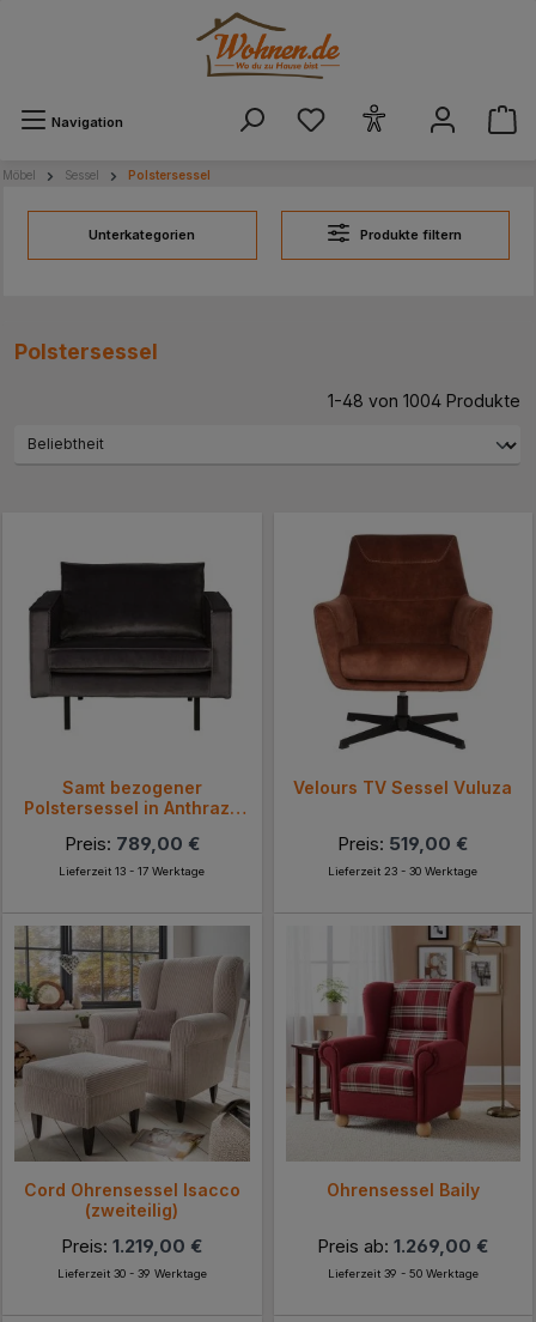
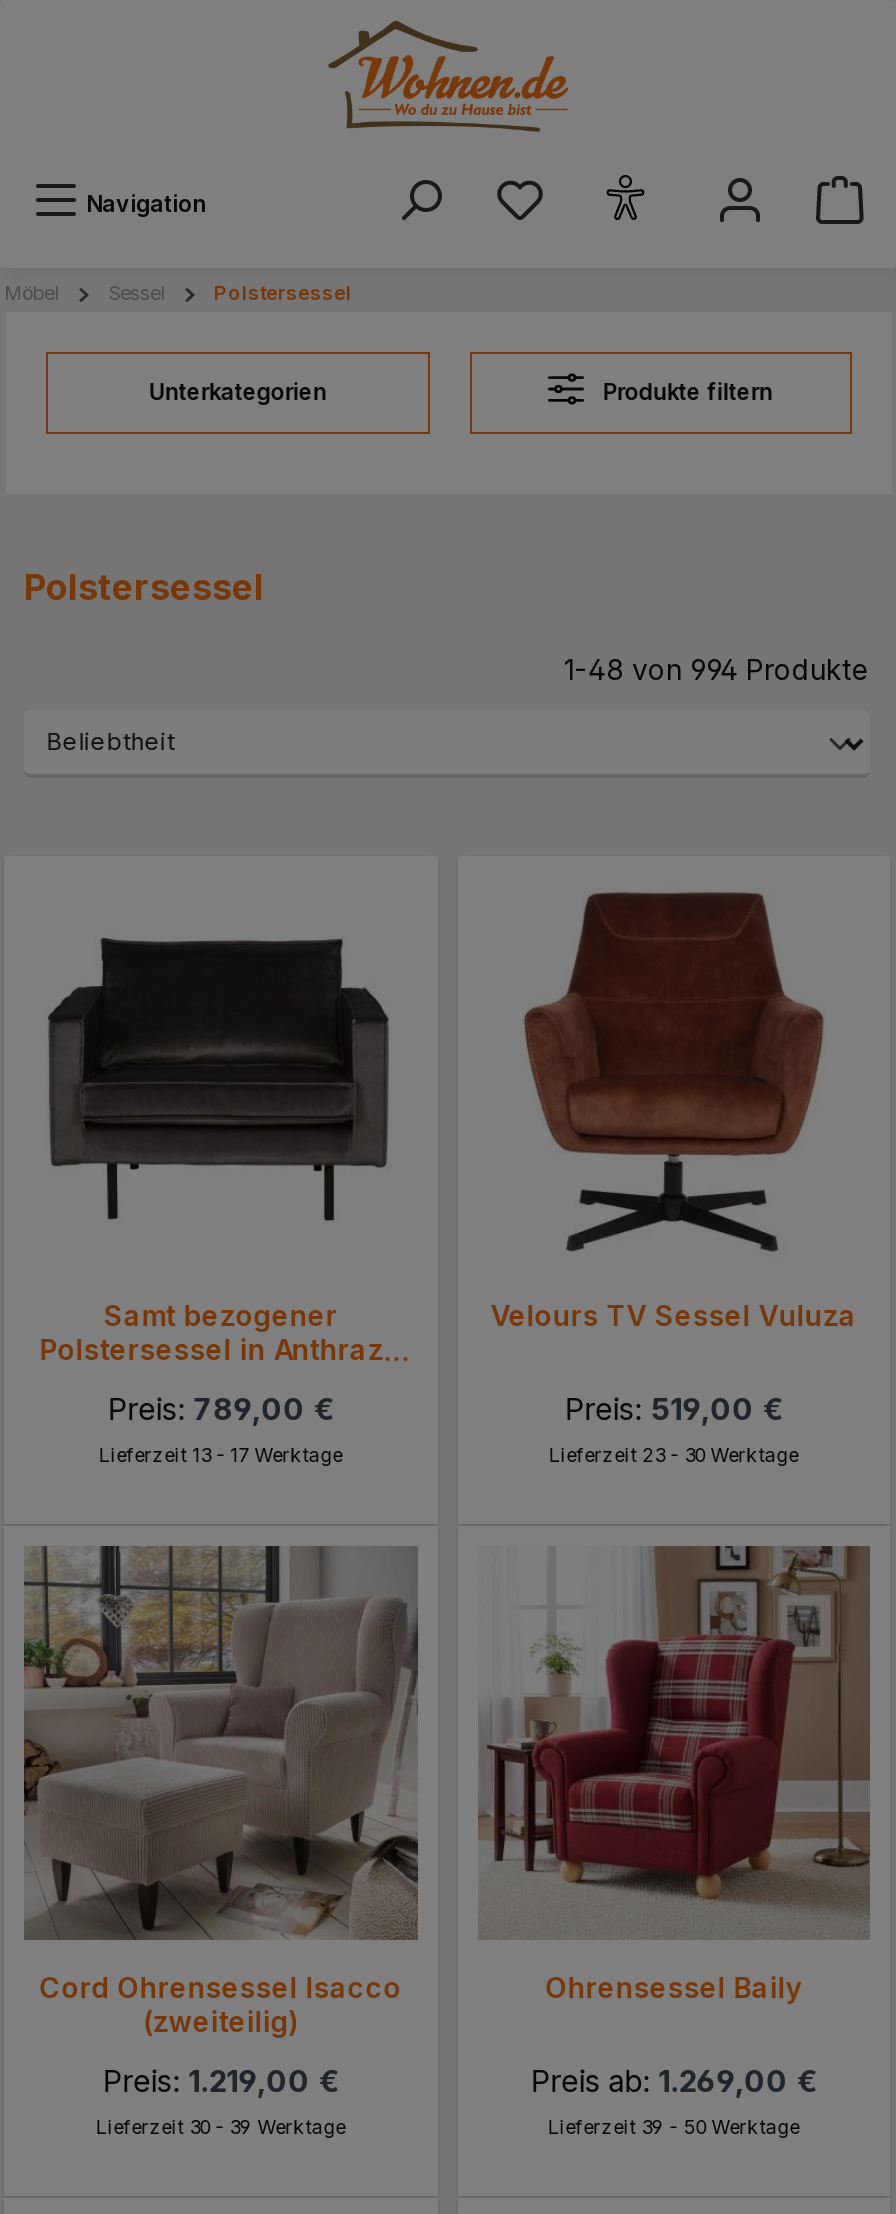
[328,391,520,411] 1-48 von 1004 Produkte -> [564,652,870,686] 1-48 von 994 Produkte

